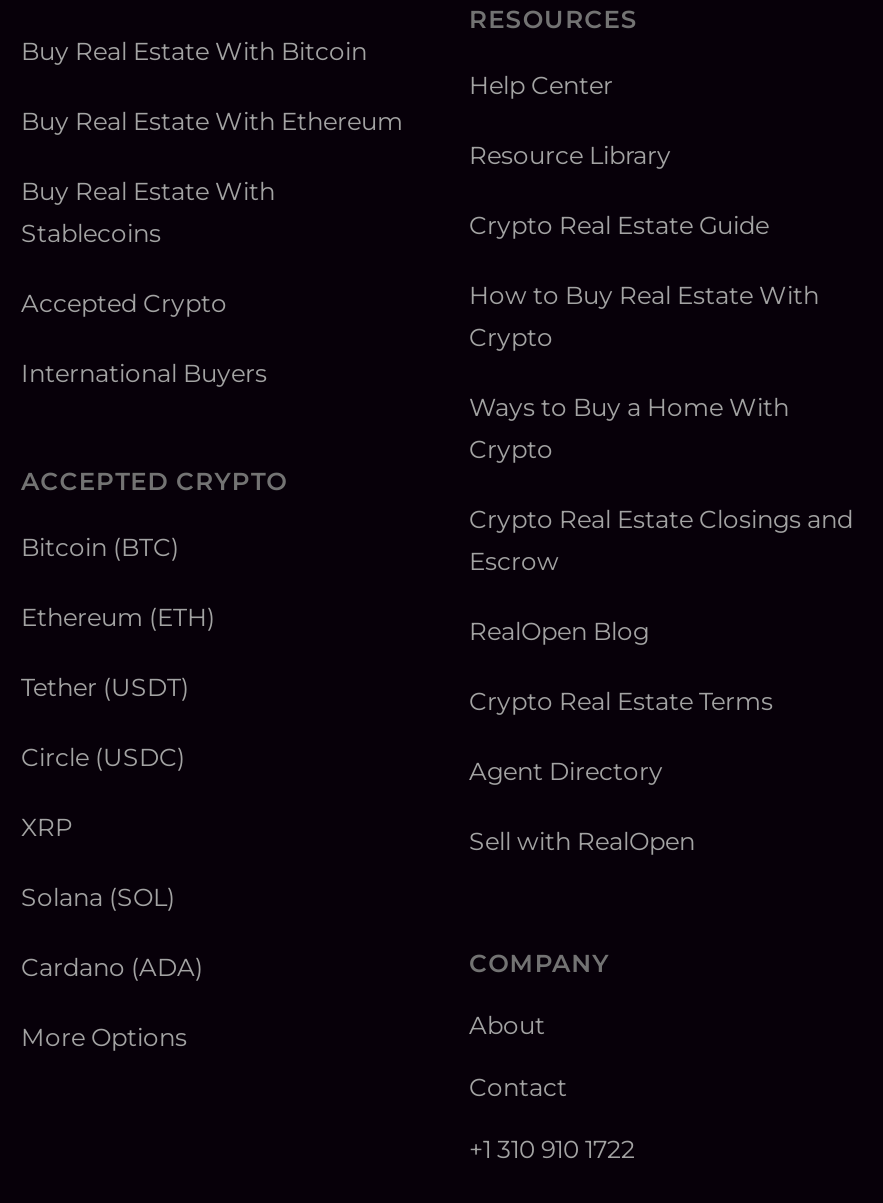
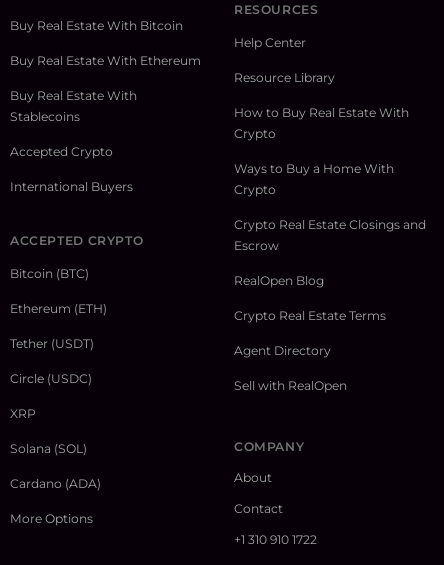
[469,211,769,241] Crypto Real Estate Guide -> none

